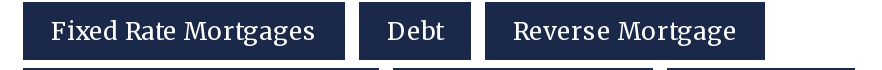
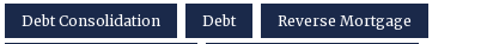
[51,16,317,46] Fixed Rate Mortgages -> [22,12,160,30] Debt Consolidation

